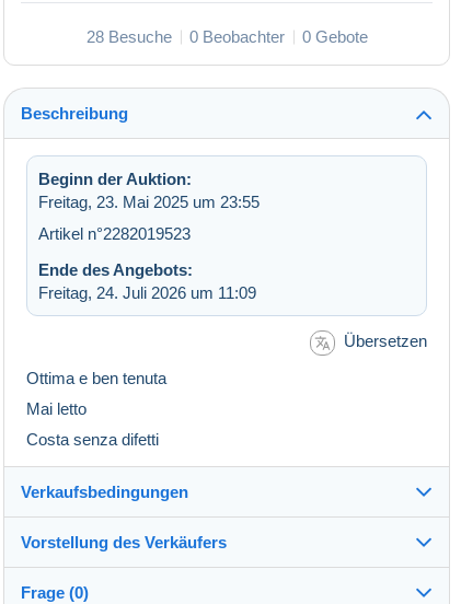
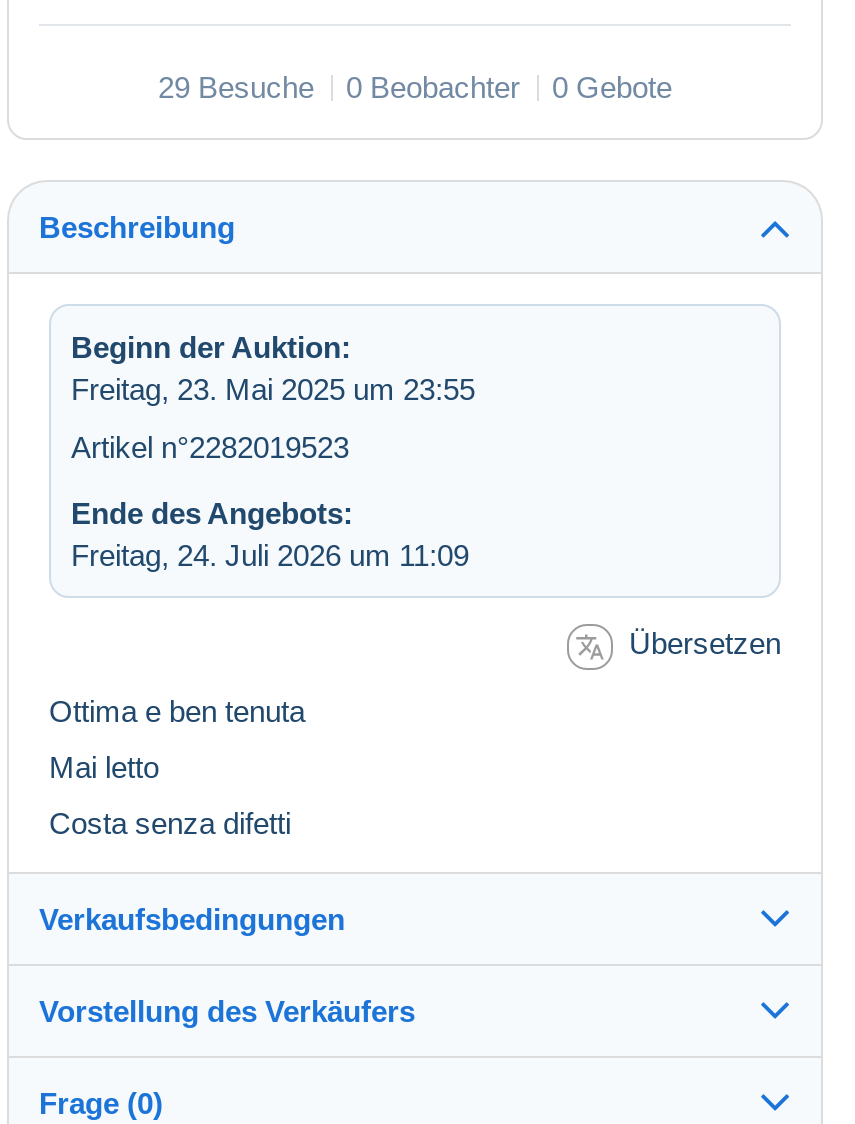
[86,28,367,46] 28 Besuche 0 Beobachter 0 Gebote -> [158,70,672,104] 29 Besuche 0 Beobachter 0 Gebote

